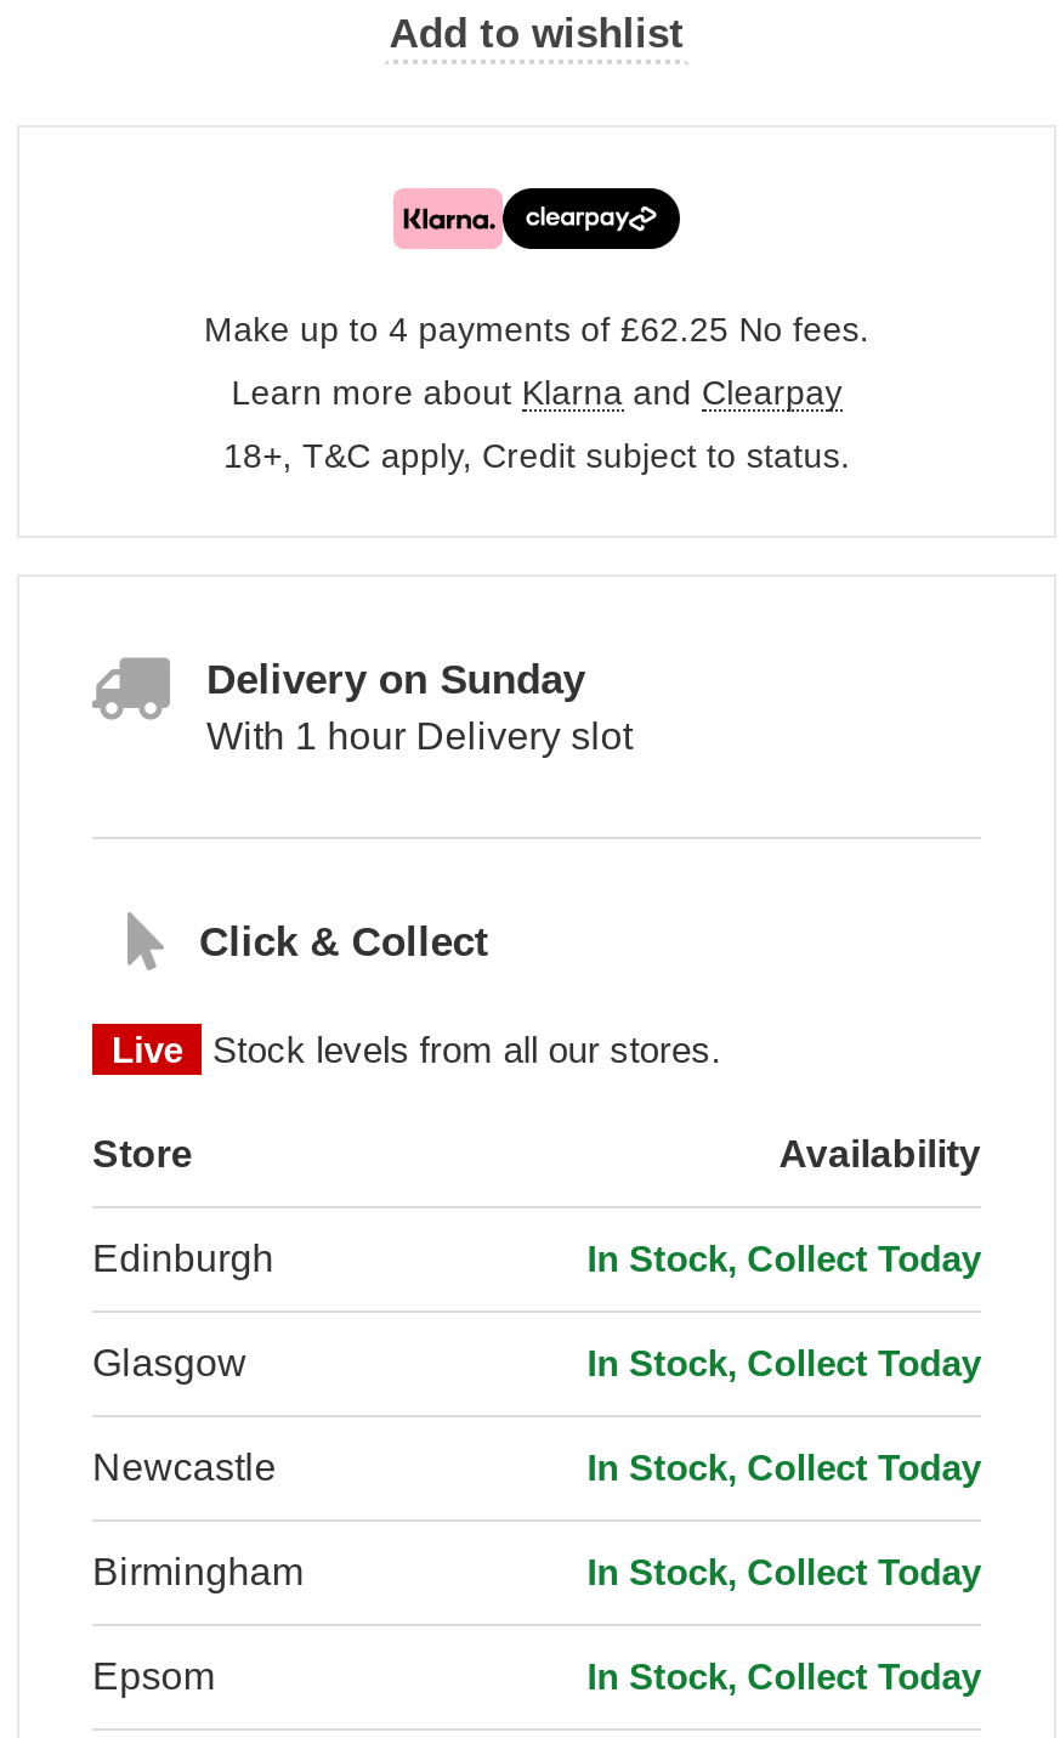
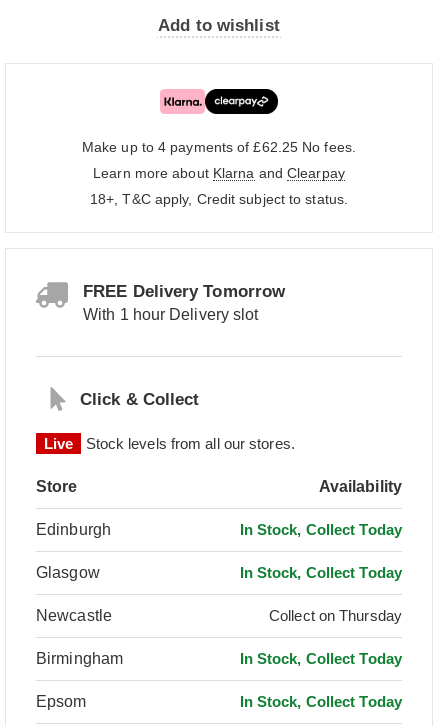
[206,657,585,703] Delivery on Sunday -> [83,282,285,301] FREE Delivery Tomorrow
[587,1447,981,1488] In Stock, Collect Today -> [269,607,402,624] Collect on Thursday

